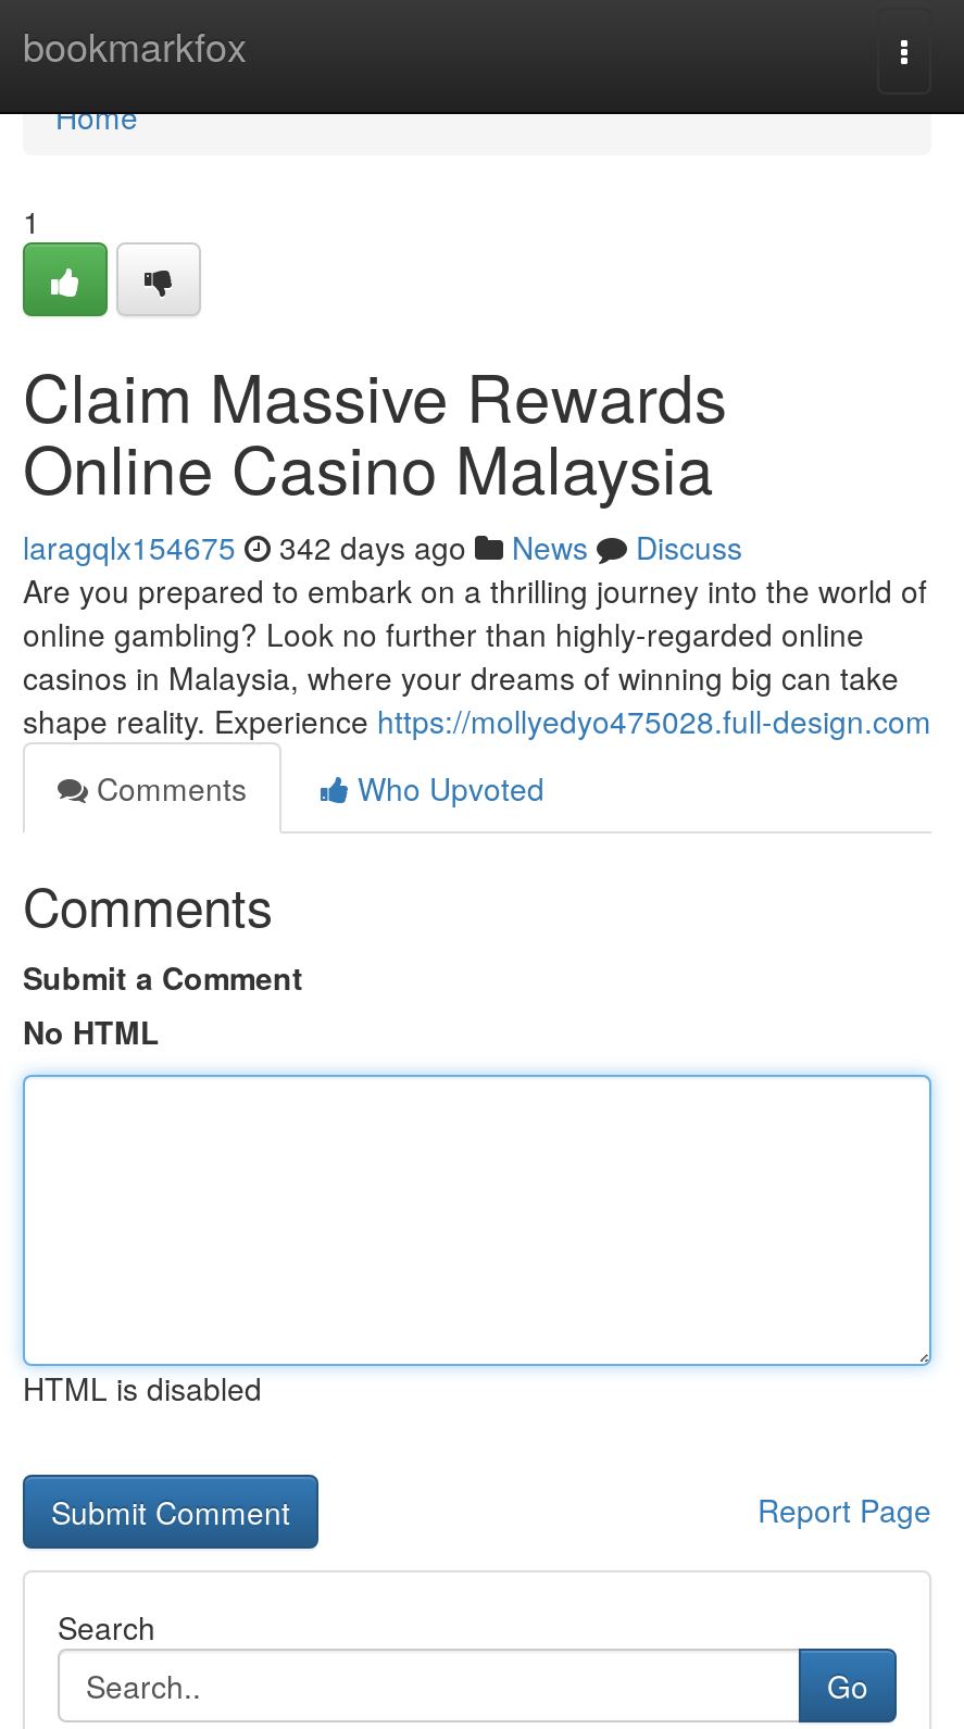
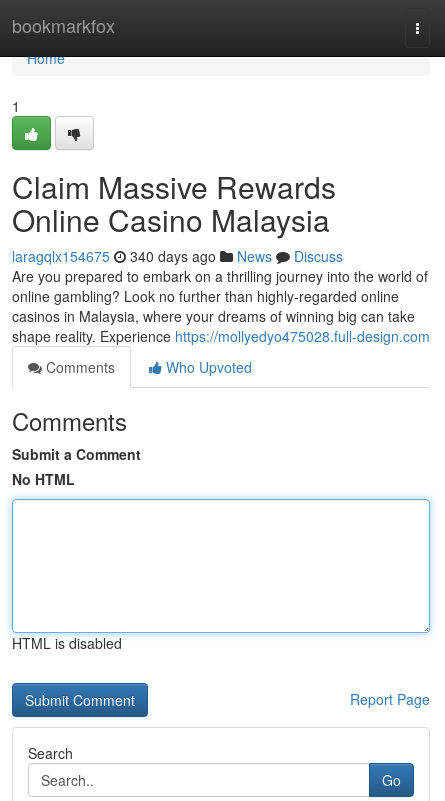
[23,525,742,568] laragqlx154675 342 days ago News Discuss -> [12,246,343,266] laragqlx154675 340 days ago News Discuss

